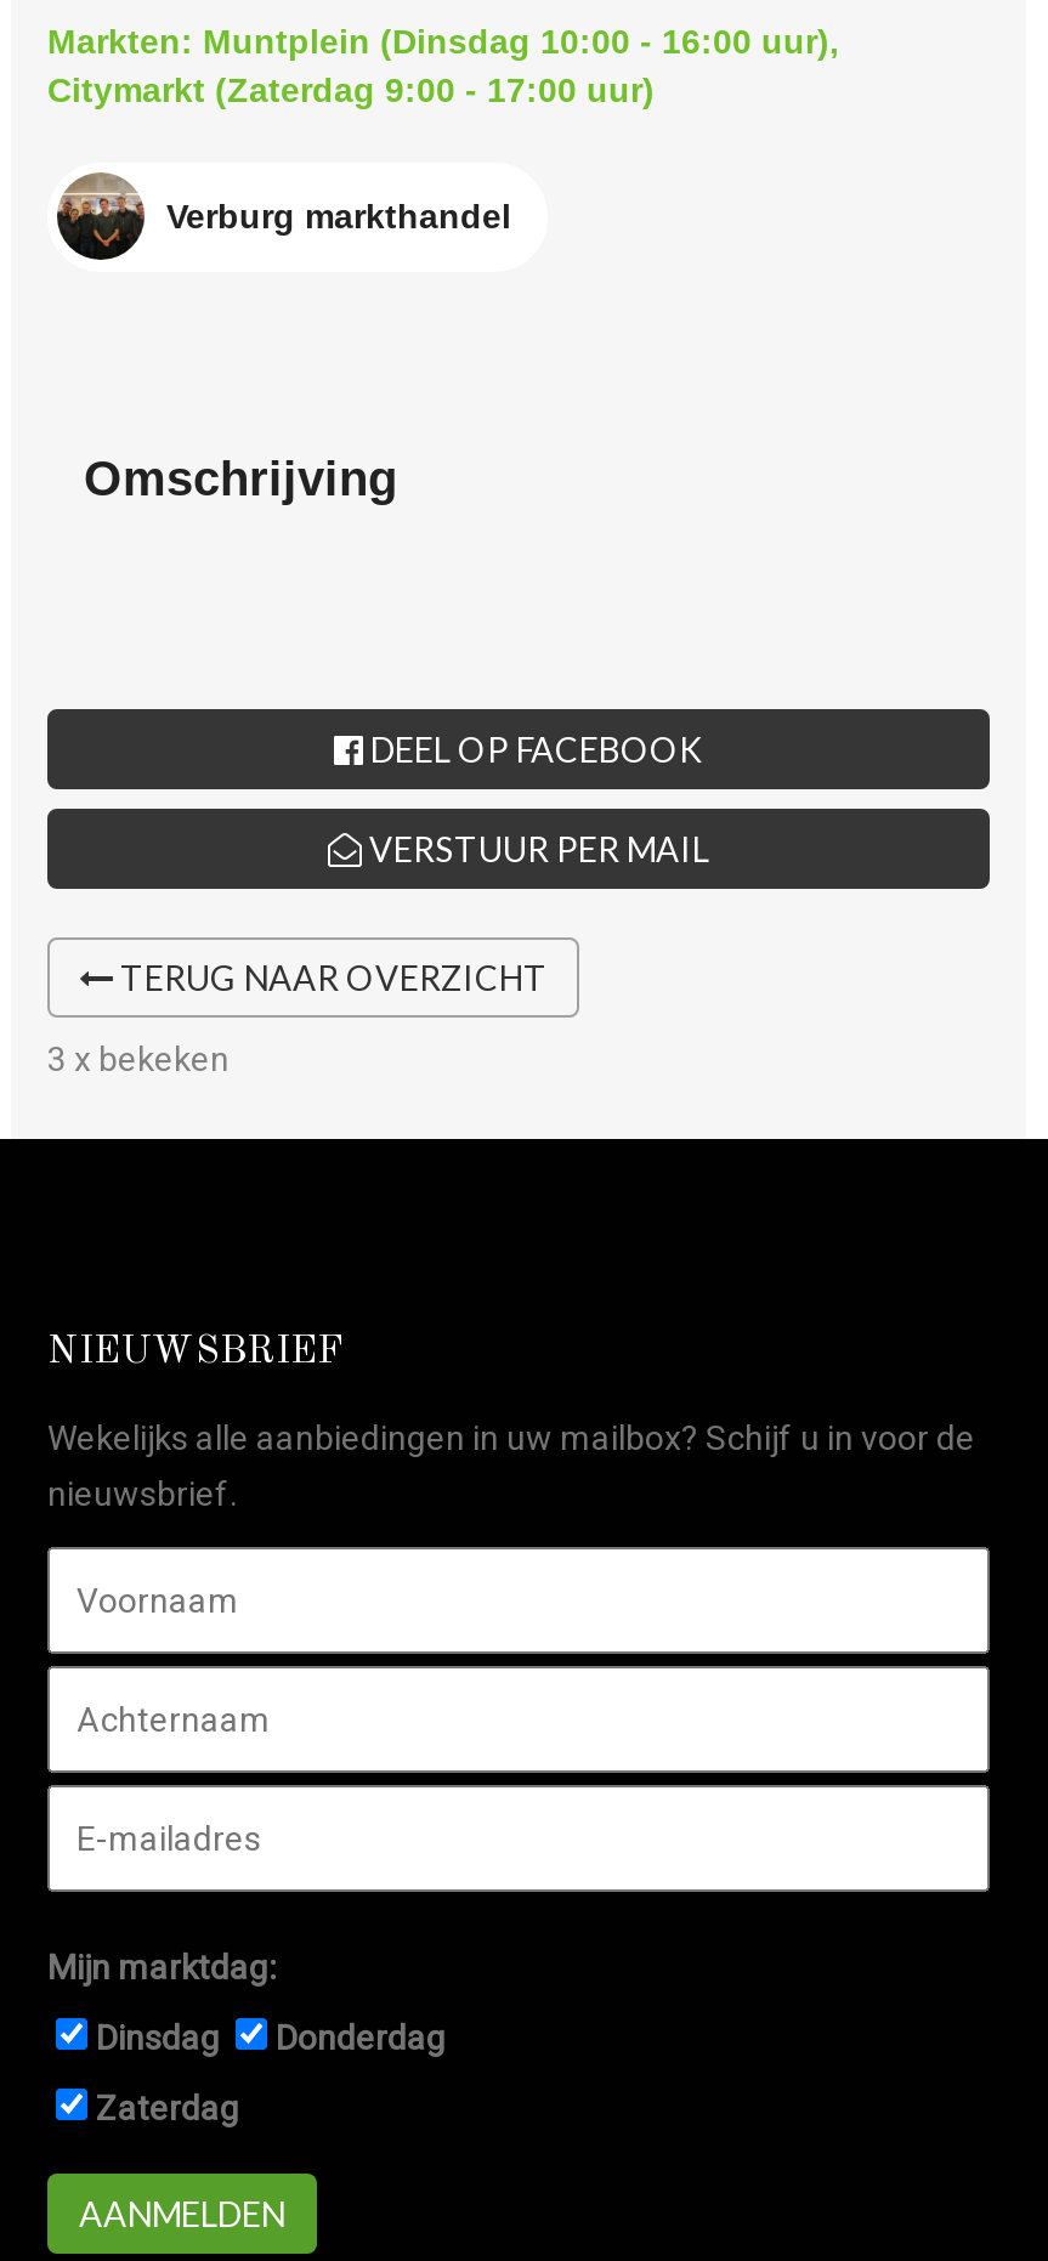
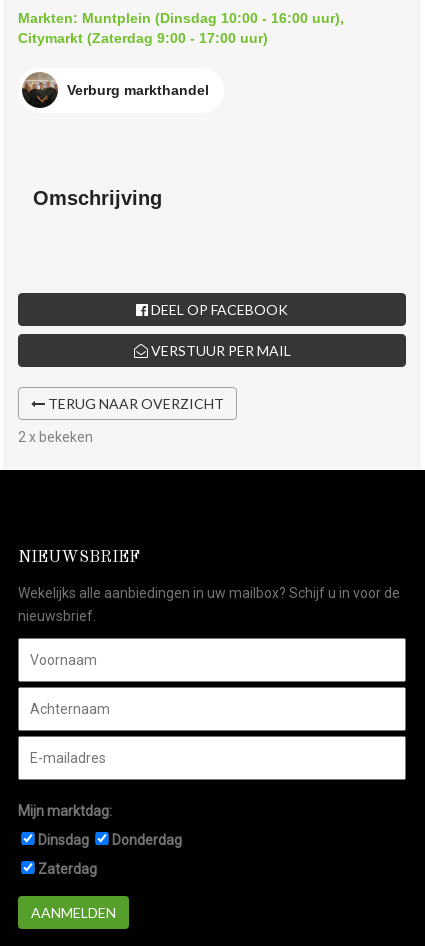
[47,1039,230,1078] 3 x bekeken -> [18,429,93,445] 2 x bekeken

